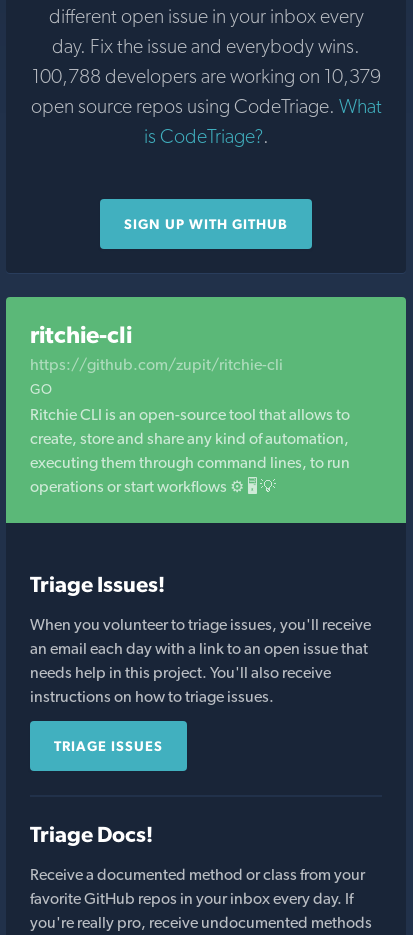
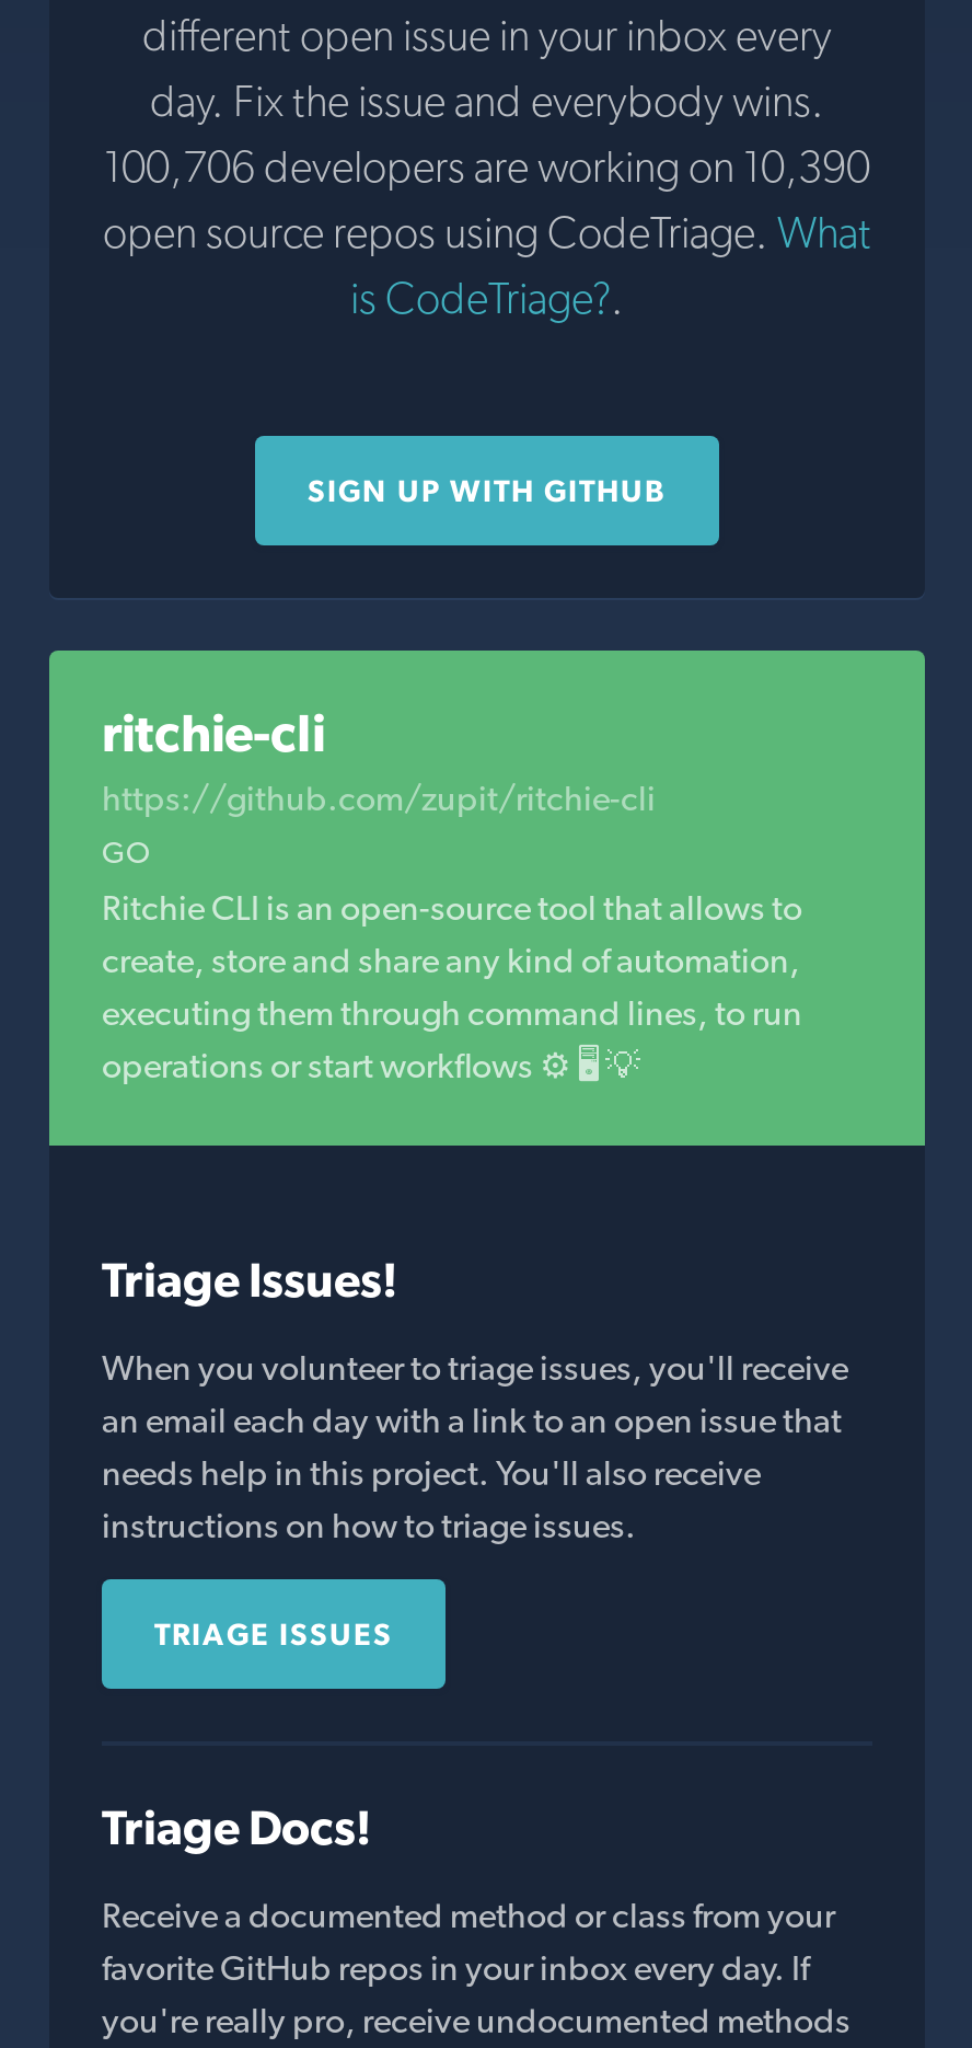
[31,64,380,88] 100,788 developers are working on 10,379 -> [104,140,870,193] 100,706 developers are working on 10,390

